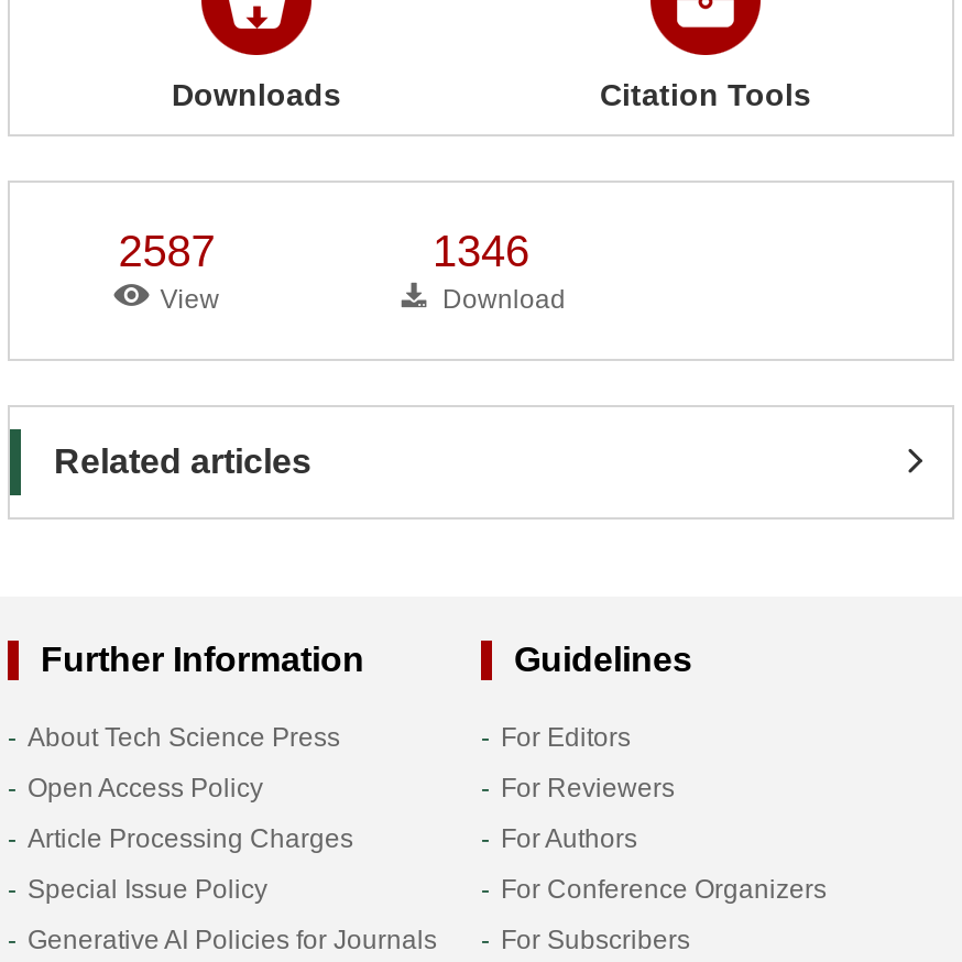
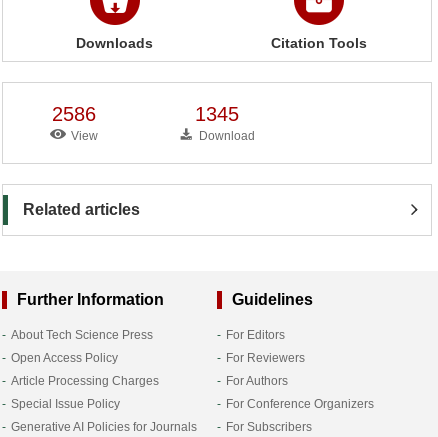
[118,226,215,274] 2587 -> [52,102,96,124] 2586
[433,226,529,274] 1346 -> [195,102,239,124] 1345

